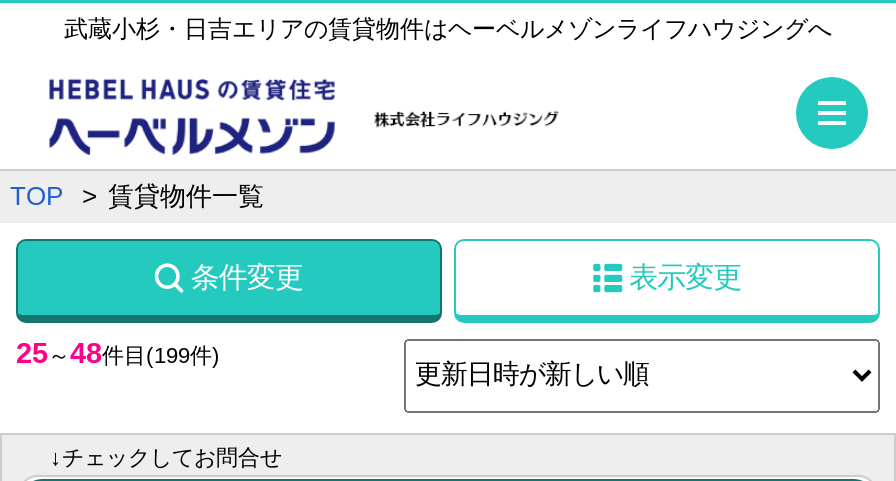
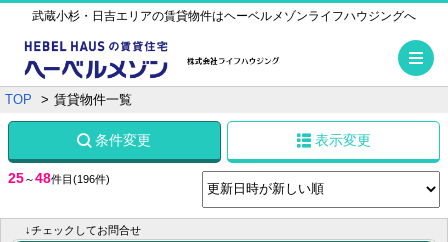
[16,337,220,369] 25～48件目(199件) -> [8,170,110,186] 25～48件目(196件)

